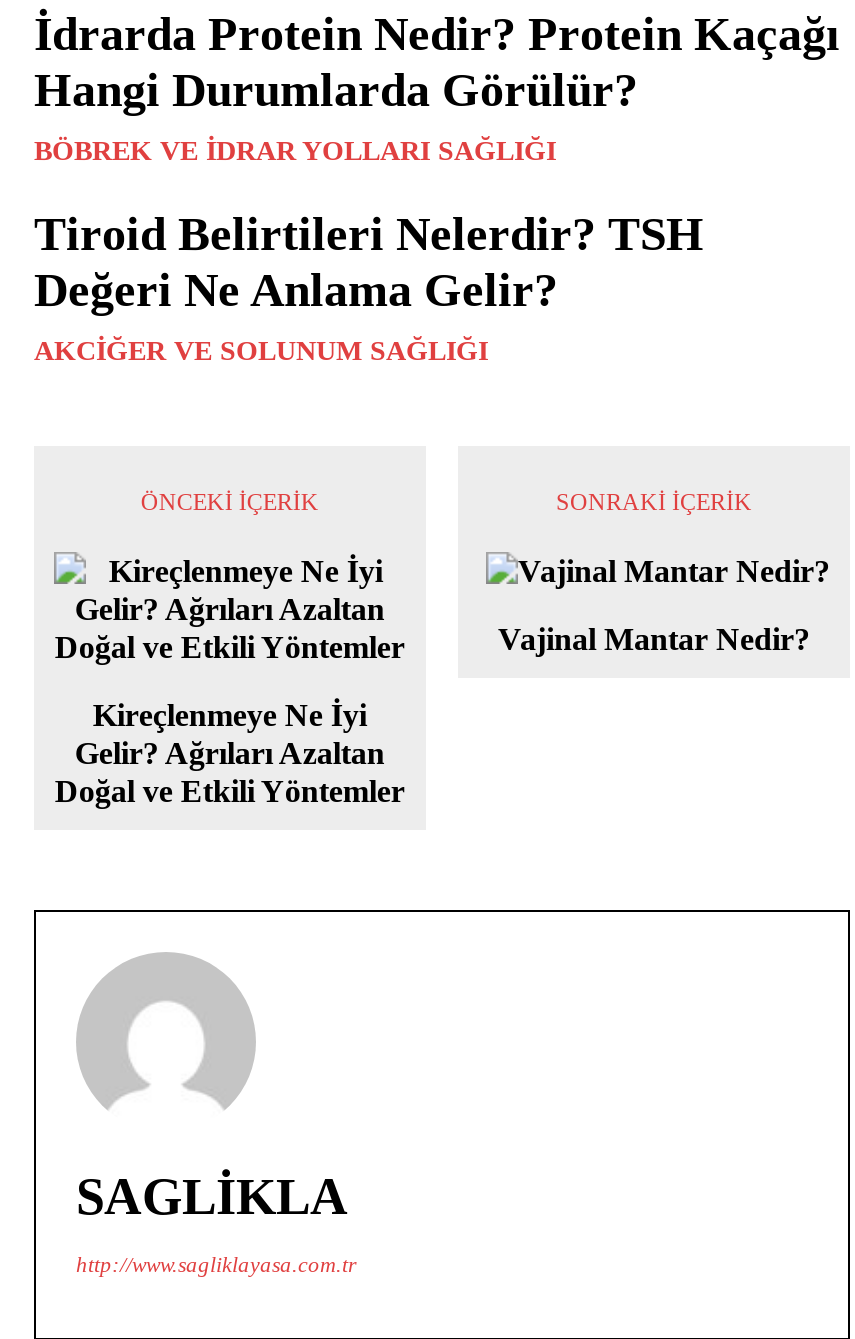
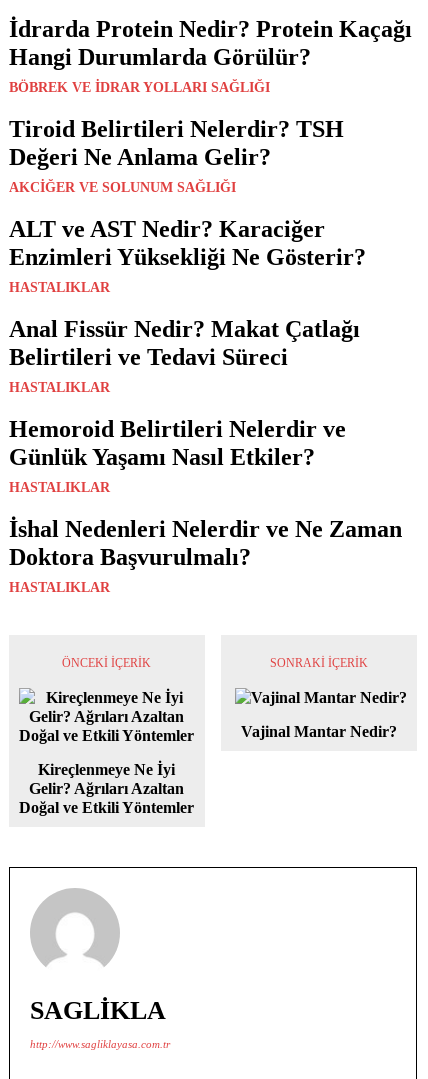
none -> [9,216,402,595] ALT ve AST Nedir? Karaciğer | Enzimleri Yüksekliği Ne Gösterir? | HASTALIKLAR | Anal Fissür Nedir? Makat Çatlağı | Belirtileri ve Tedavi Süreci | HASTALIKLAR | Hemoroid Belirtileri Nelerdir ve | Günlük Yaşamı Nasıl Etkiler? | HASTALIKLAR | İshal Nedenleri Nelerdir ve Ne Zaman | Doktora Başvurulmalı? | HASTALIKLAR

